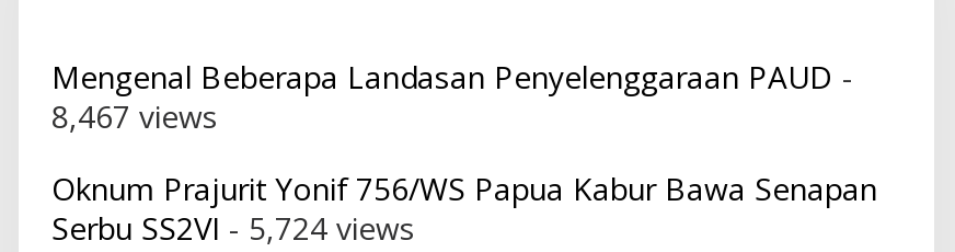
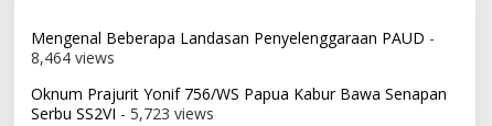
[51,94,218,136] 8,467 views -> [31,47,115,68] 8,464 views
[51,206,415,248] Serbu SS2VI - 5,724 views -> [31,103,214,124] Serbu SS2VI - 5,723 views

